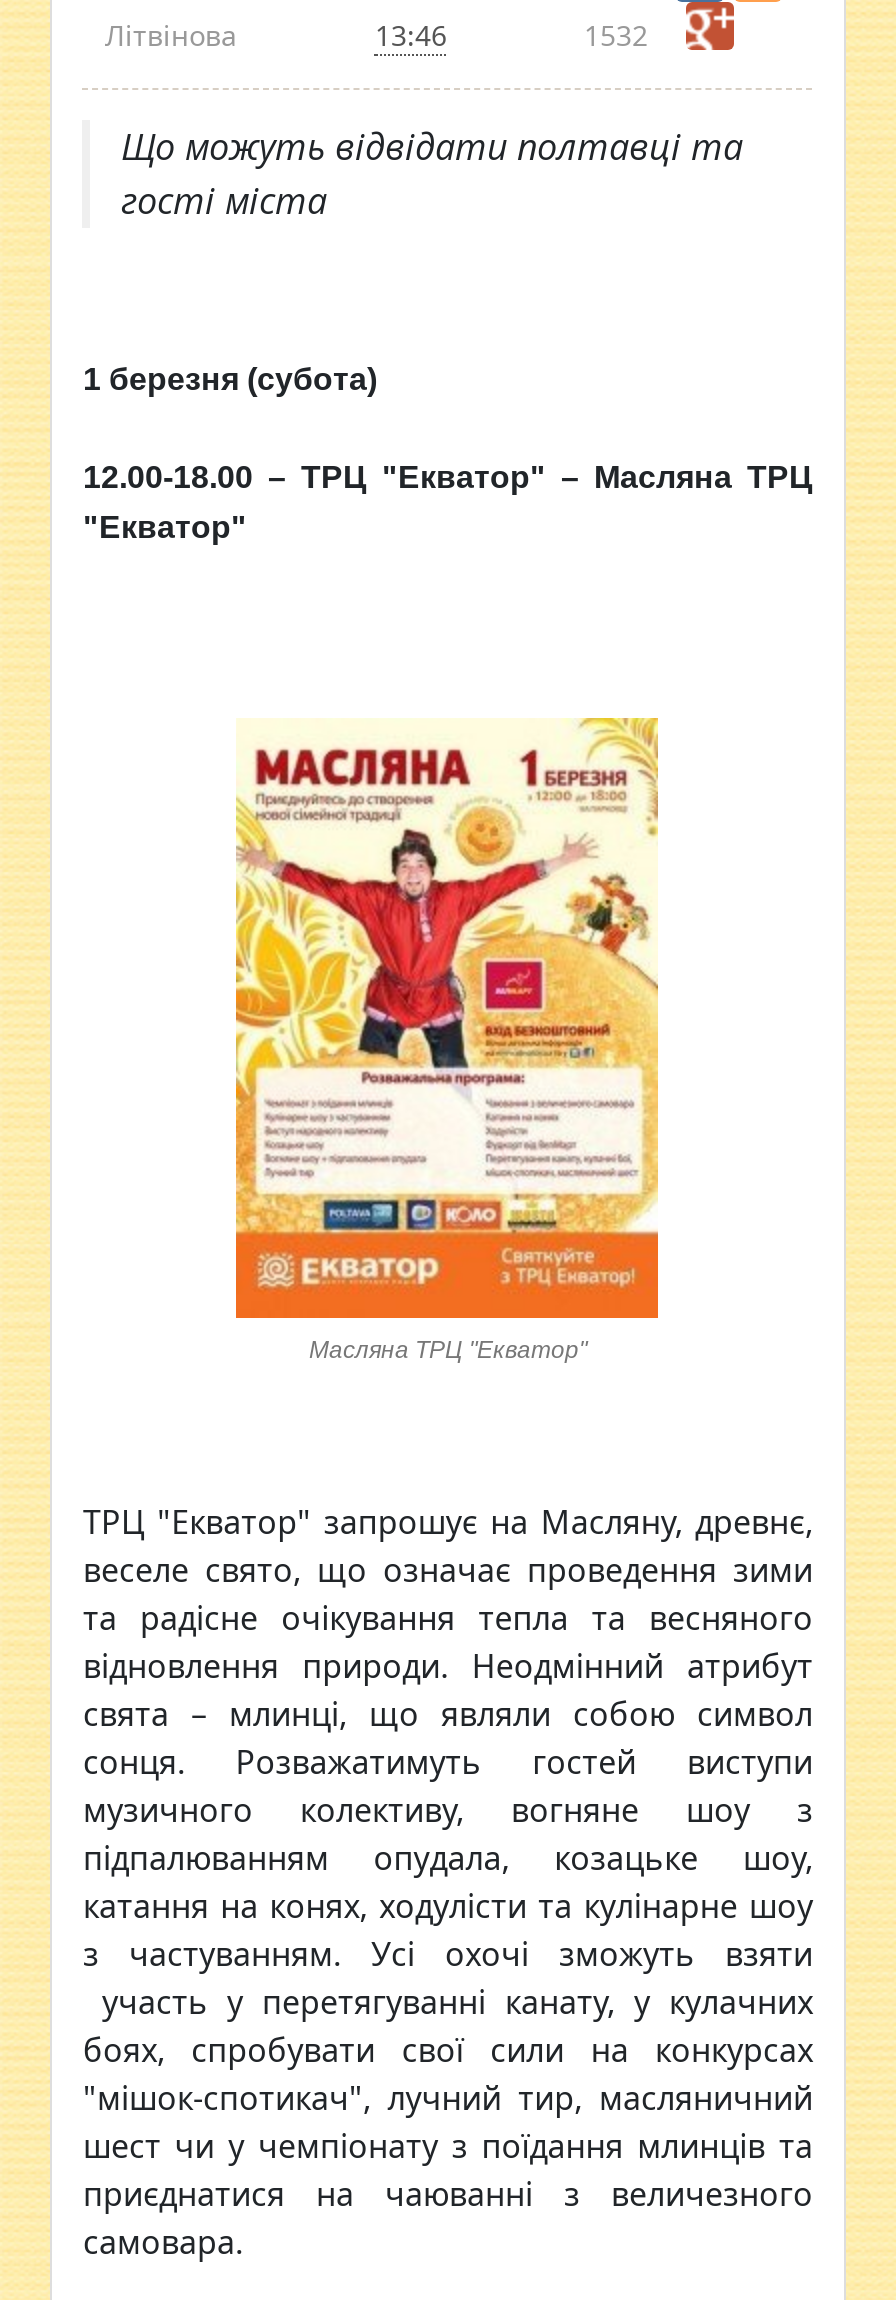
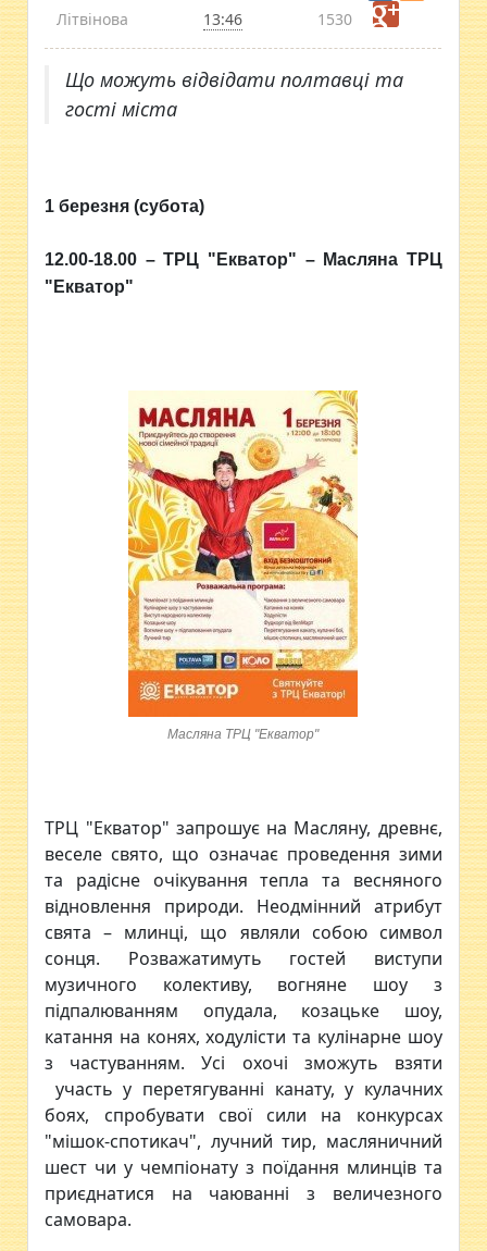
[584,16,648,54] 1532 -> [317,9,352,30] 1530

